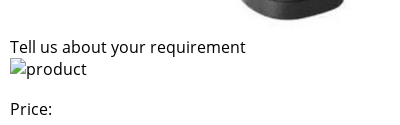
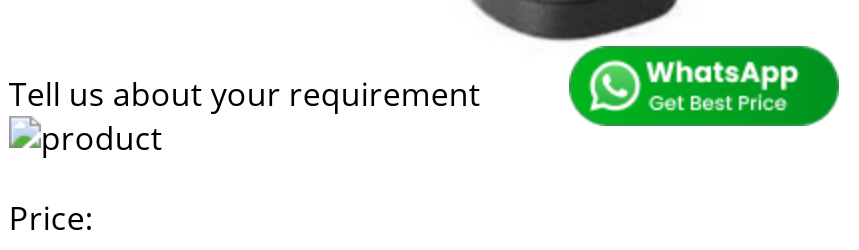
none -> [567,44,841,128] [image]

